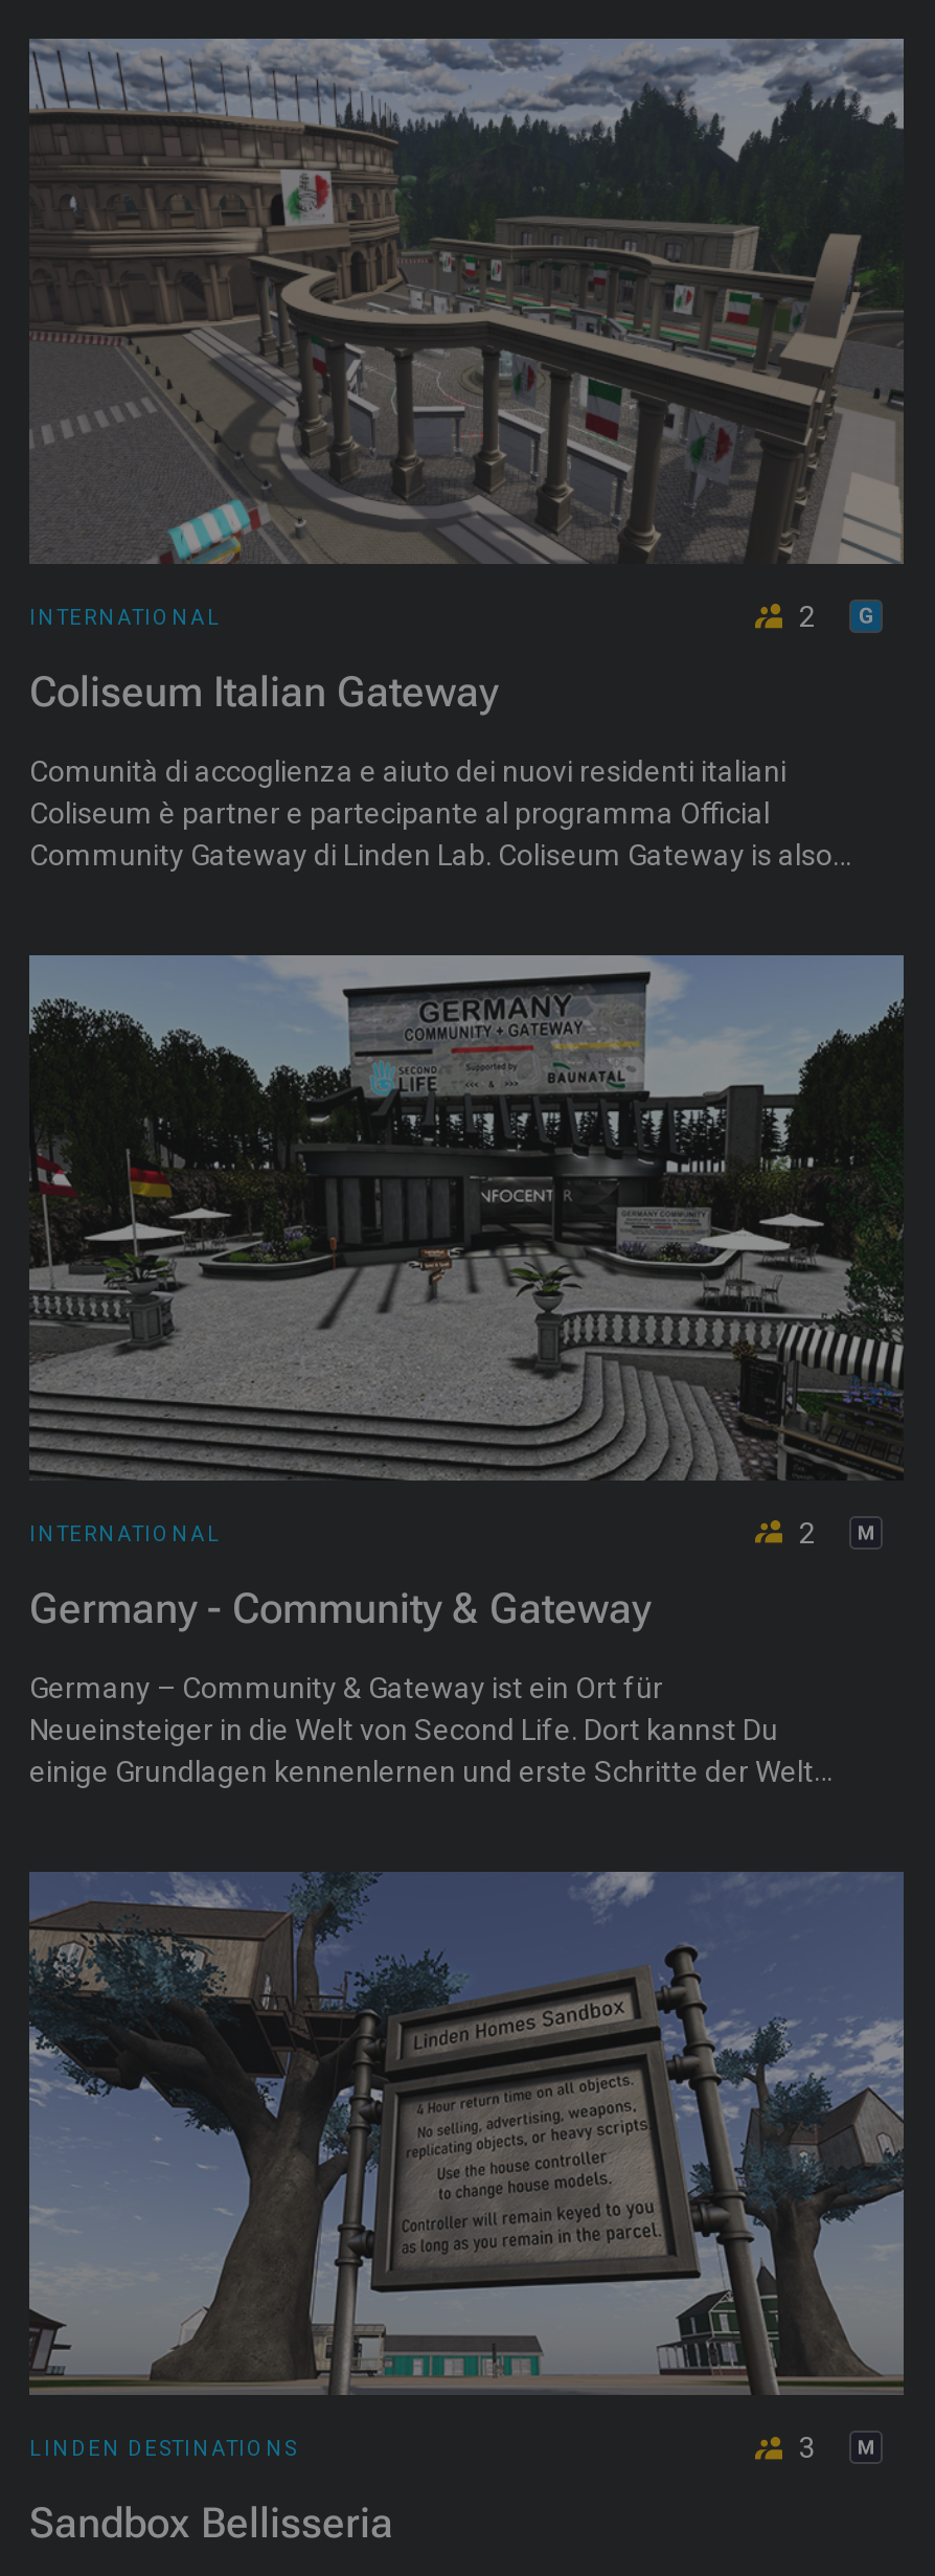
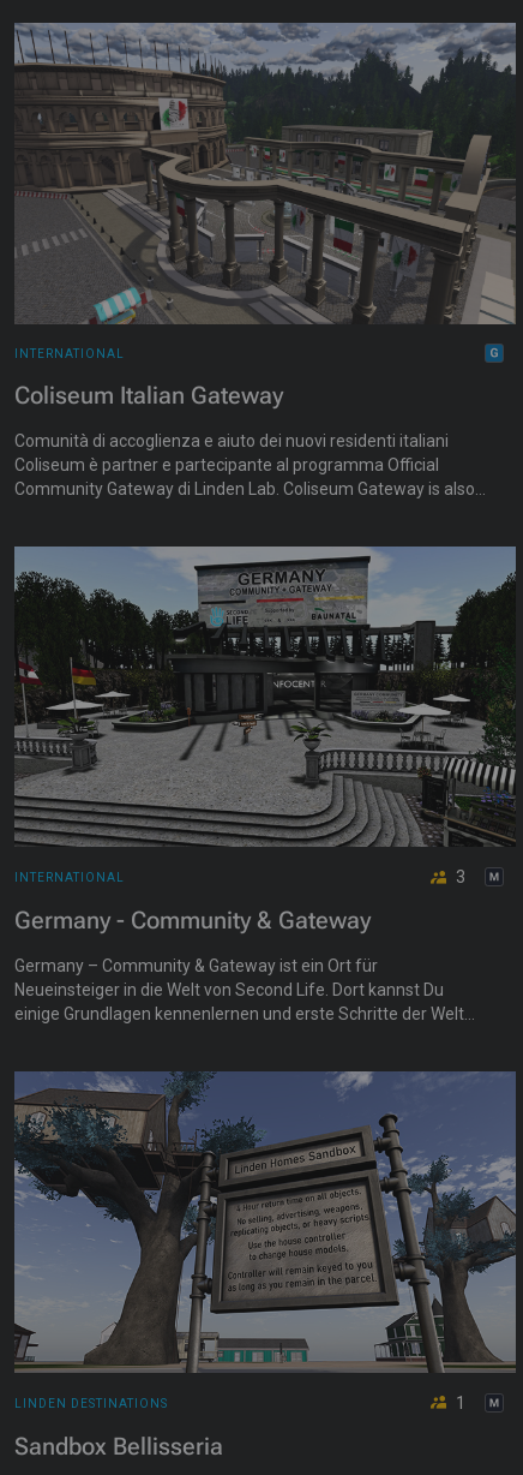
[799,600,816,633] 2 -> none
[799,1515,816,1549] 2 -> [456,867,465,887] 3
[799,2431,816,2465] 3 -> [456,1393,465,1412] 1

